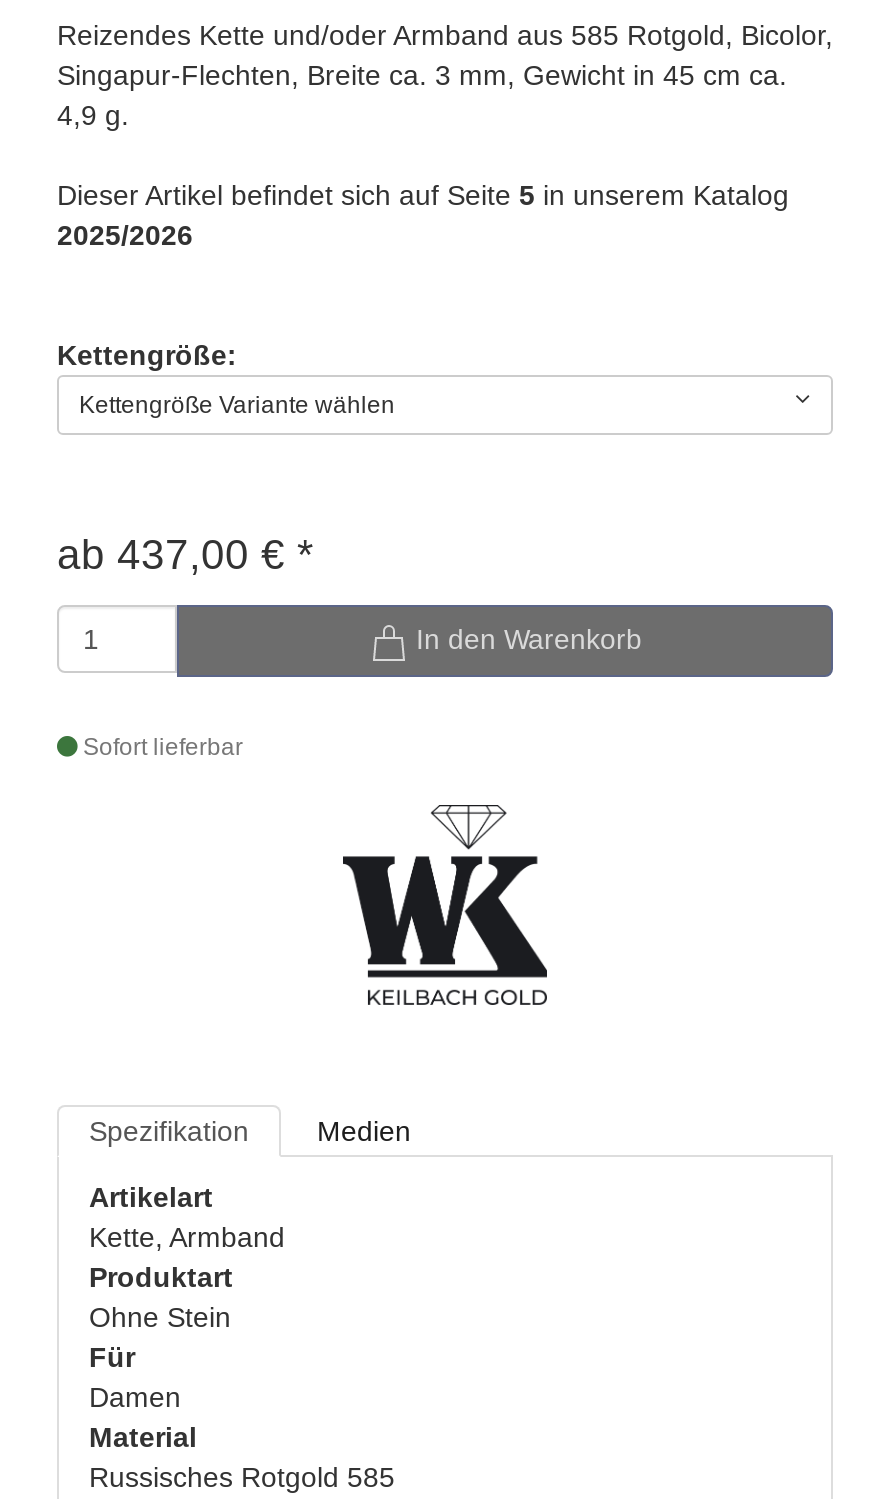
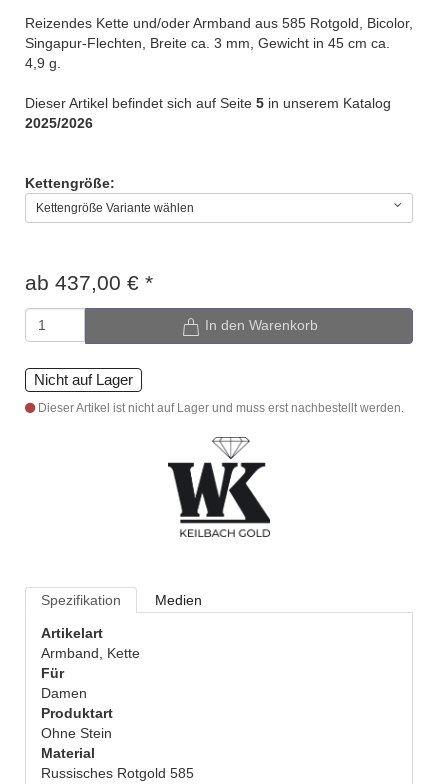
[83,734,243,762] Sofort lieferbar -> [34,371,404,415] Nicht auf Lager | Dieser Artikel ist nicht auf Lager und muss erst nachbestellt werden.
[89,1222,285,1254] Kette, Armband -> [41,645,140,661] Armband, Kette
moved [89,1262,233,1334] -> [41,705,113,741]: Produktart | Ohne Stein

